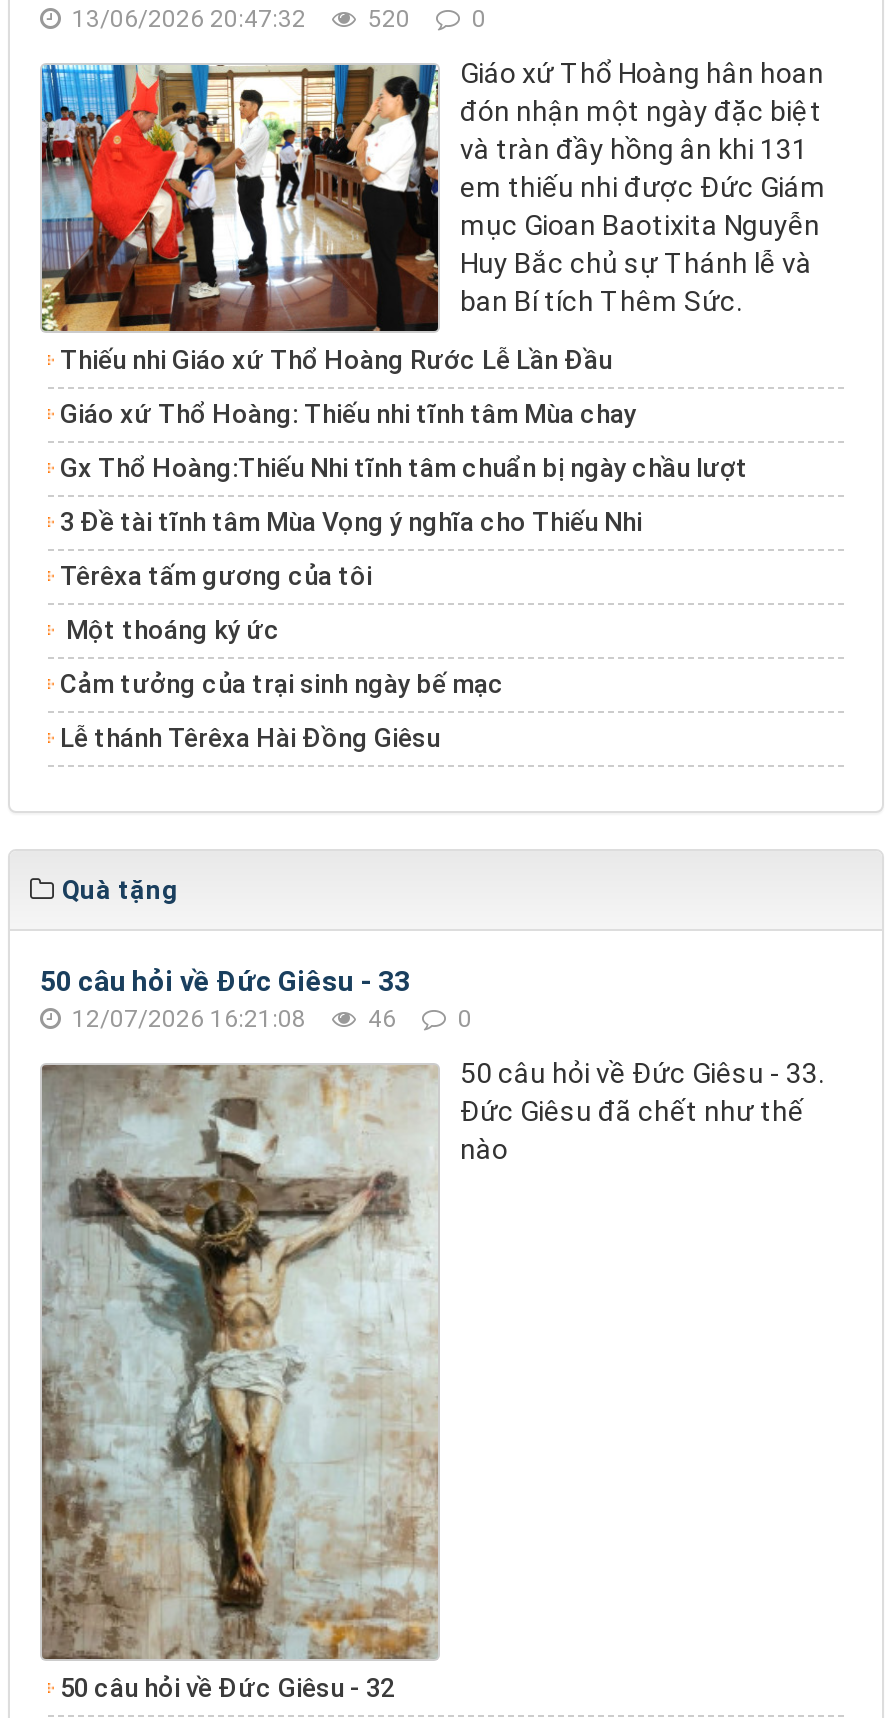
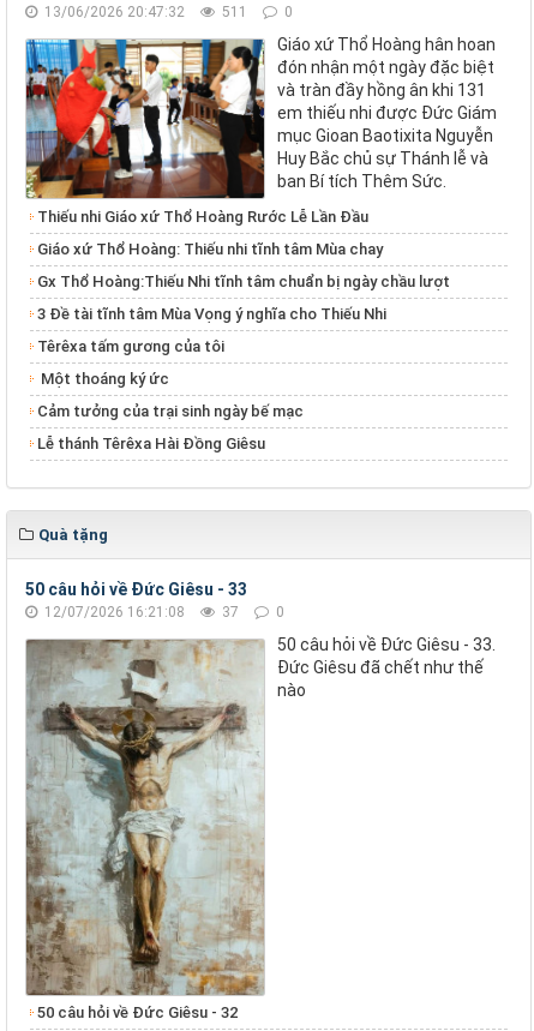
[66,6,486,34] 13/06/2026 20:47:32 520 0 -> [41,4,293,21] 13/06/2026 20:47:32 511 0
[66,1006,472,1034] 12/07/2026 16:21:08 46 0 -> [41,604,284,621] 12/07/2026 16:21:08 37 0

